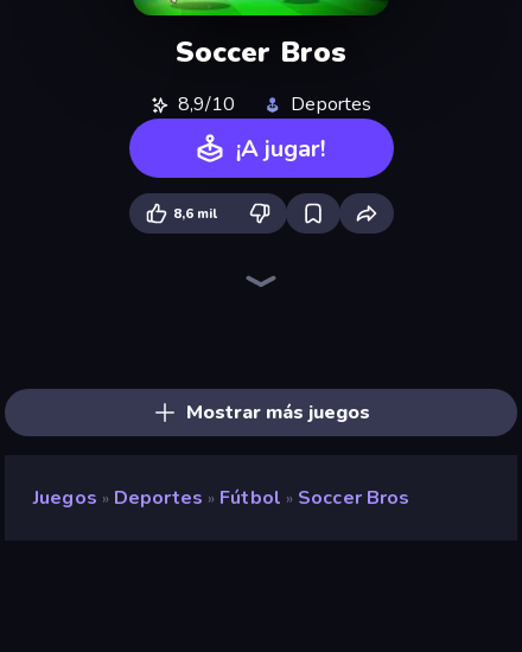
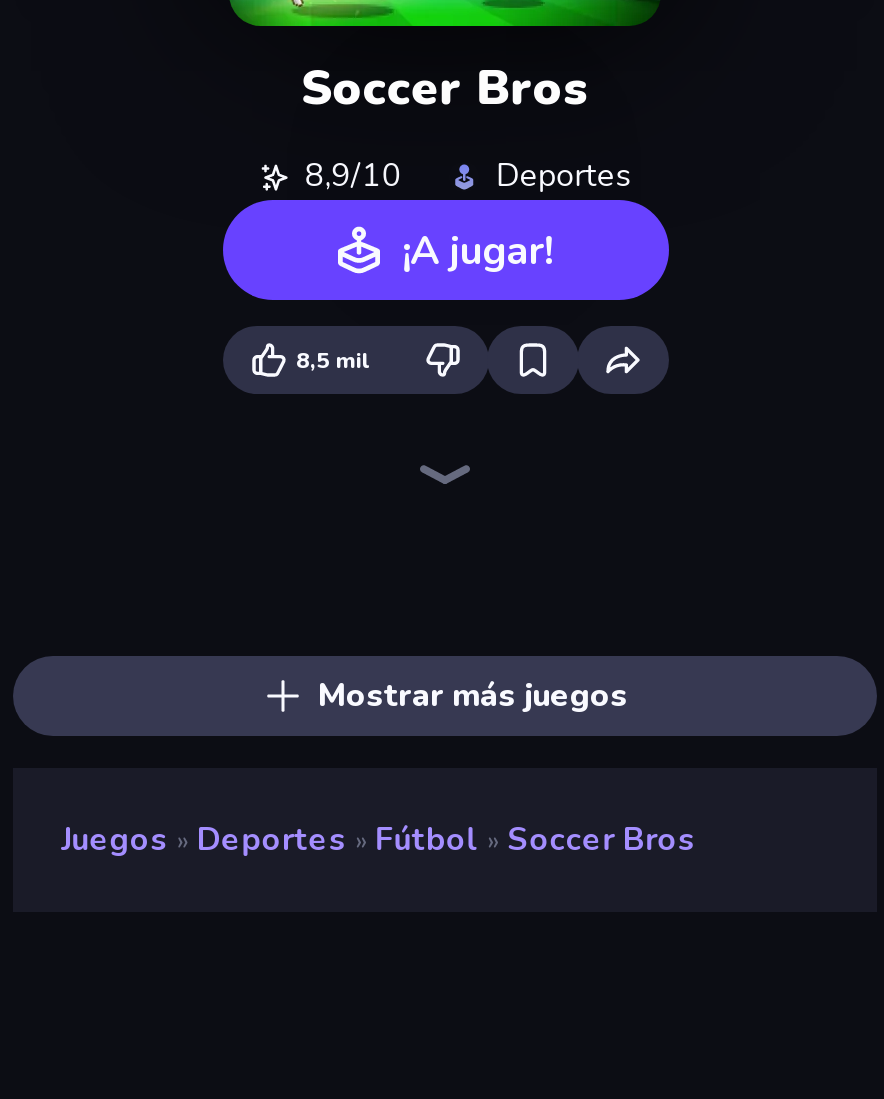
[173,204,217,222] 8,6 mil -> [296,345,370,375] 8,5 mil

